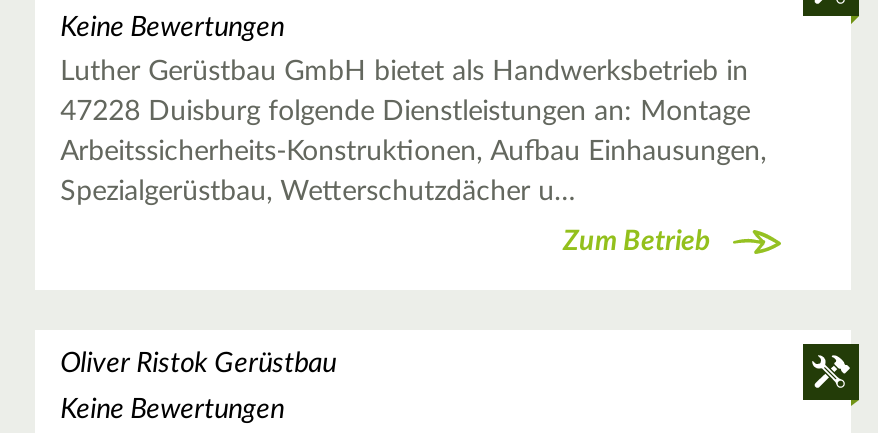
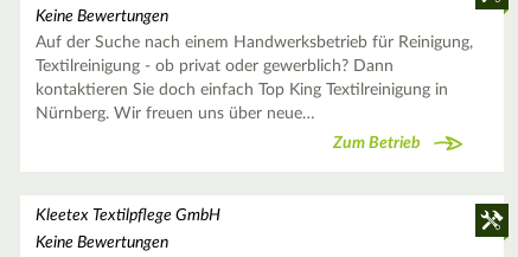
[60,58,766,206] Luther Gerüstbau GmbH bietet als Handwerksbetrieb in | 47228 Duisburg folgende Dienstleistungen an: Montage | Arbeitssicherheits-Konstruktionen, Aufbau Einhausungen, | Spezialgerüstbau, Wetterschutzdächer u… -> [35,35,472,122] Auf der Suche nach einem Handwerksbetrieb für Reinigung, | Textilreinigung - ob privat oder gewerblich? Dann | kontaktieren Sie doch einfach Top King Textilreinigung in | Nürnberg. Wir freuen uns über neue…
[60,350,336,378] Oliver Ristok Gerüstbau -> [35,207,220,224] Kleetex Textilpflege GmbH

